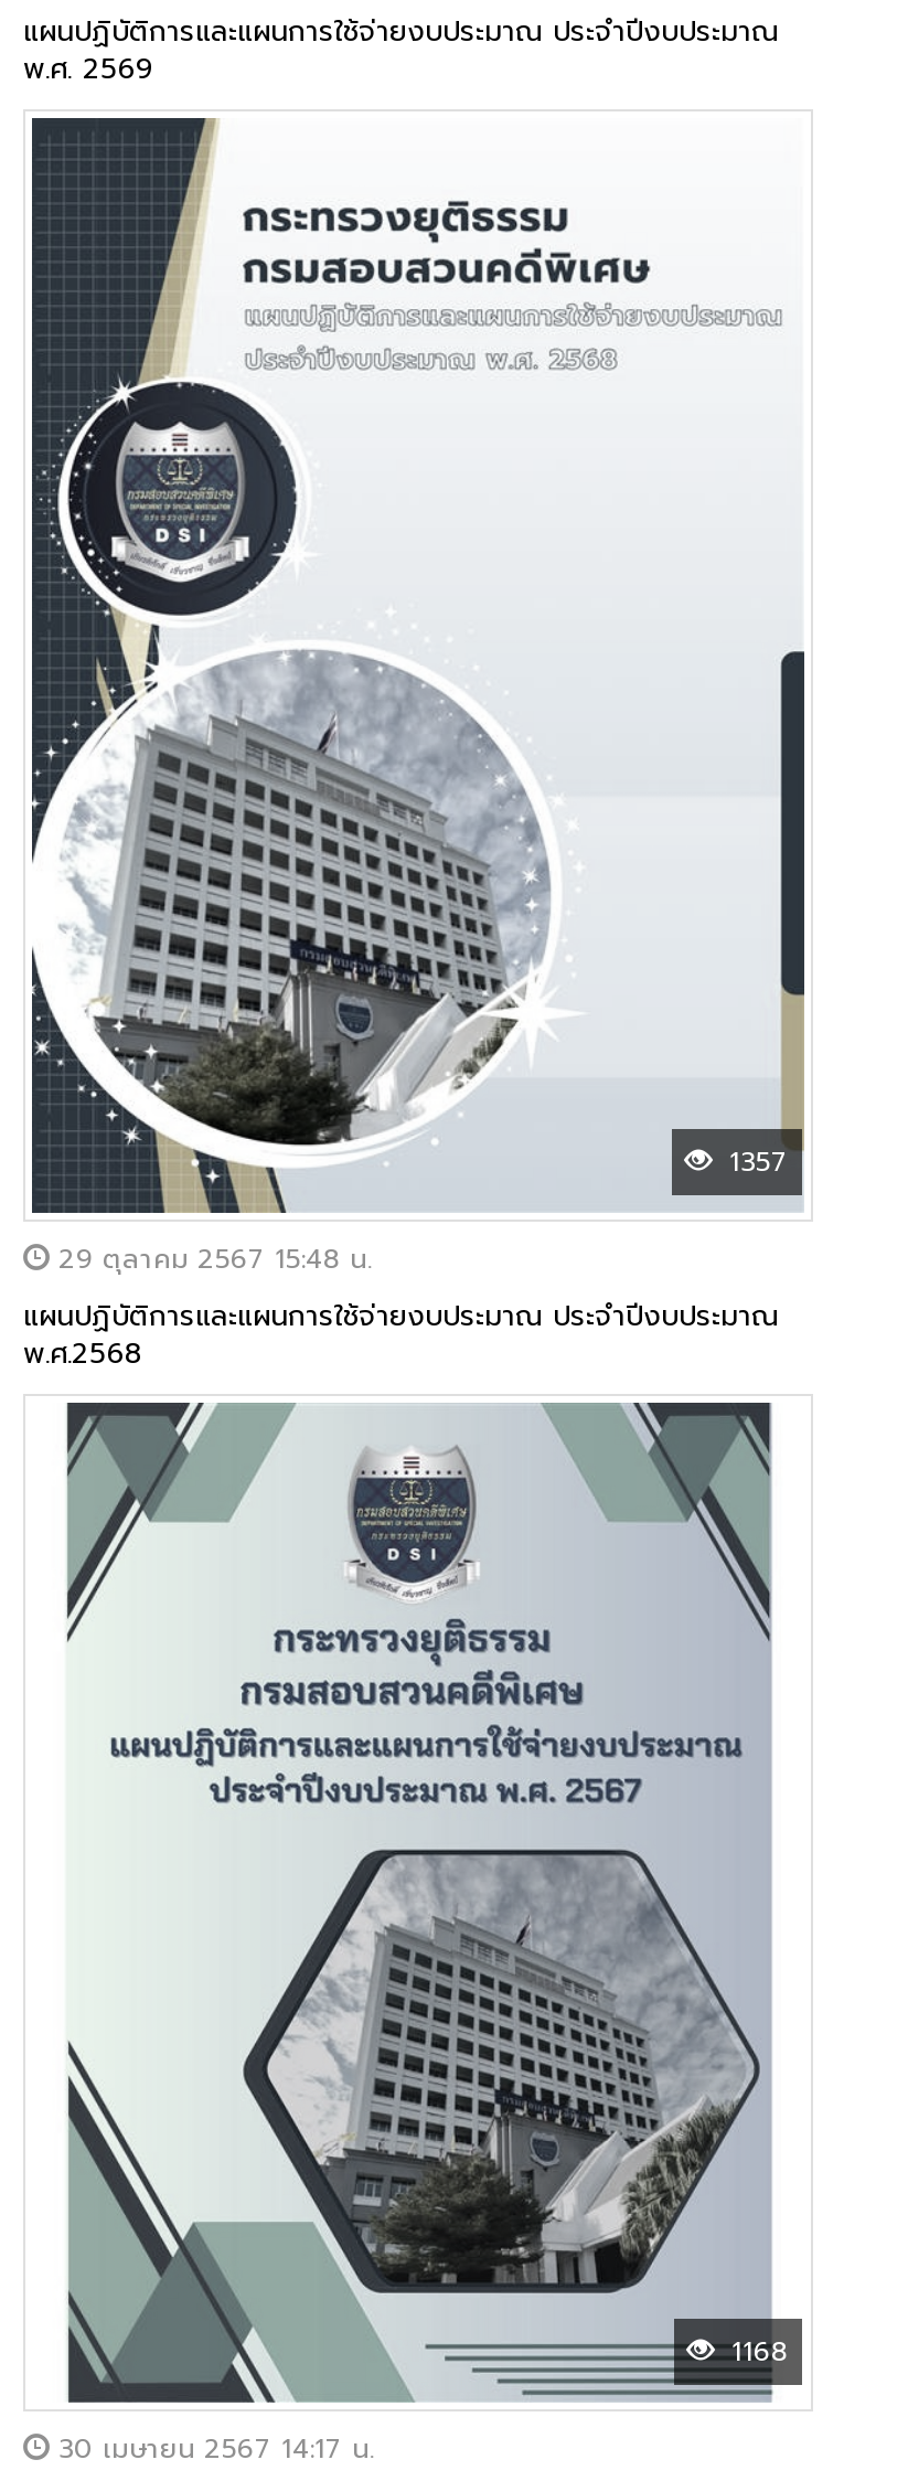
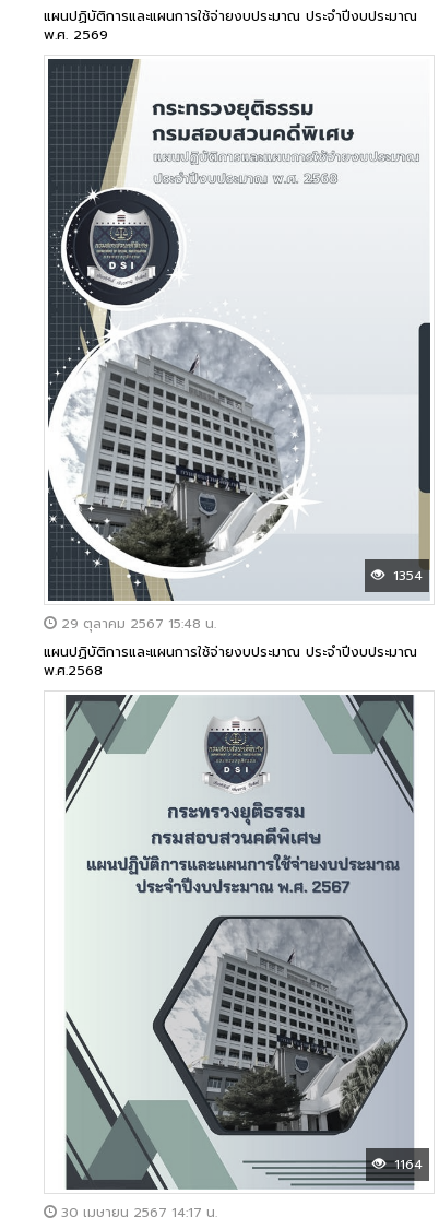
[712,1143,789,1182] 1357 -> [384,566,423,586] 1354
[714,2333,789,2373] 1168 -> [385,1155,423,1175] 1164

